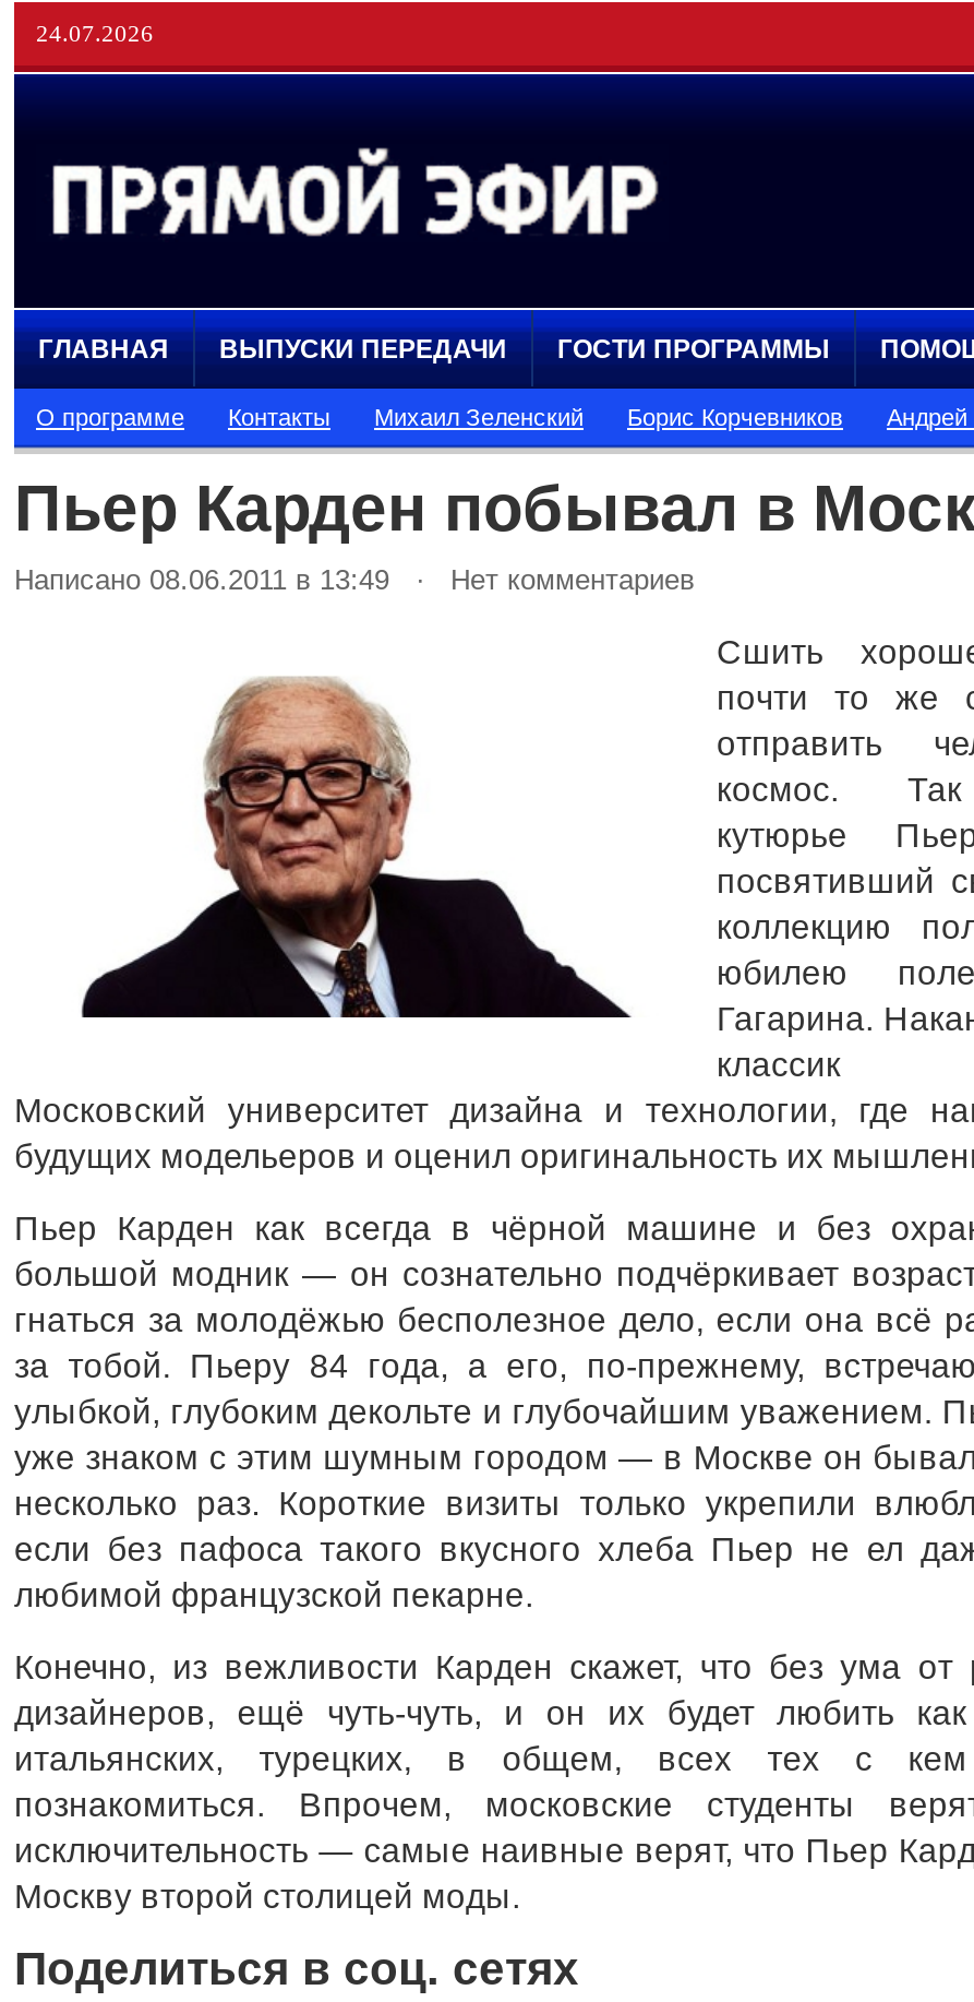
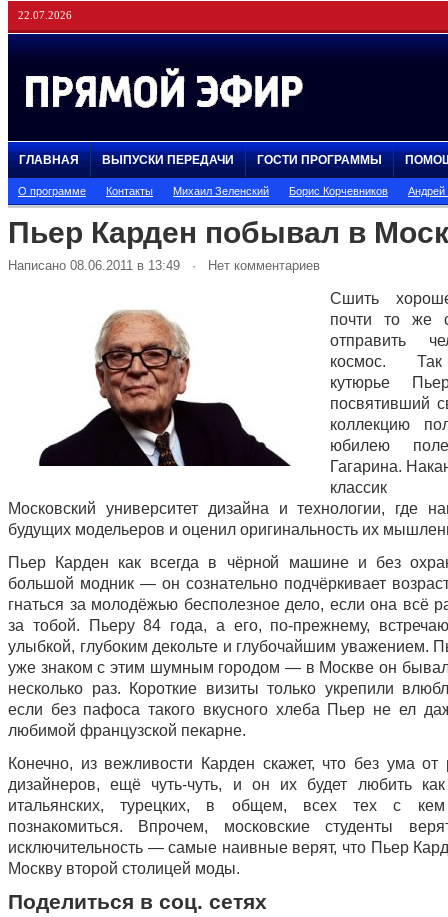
[36,20,154,46] 24.07.2026 -> [18,9,72,21] 22.07.2026

